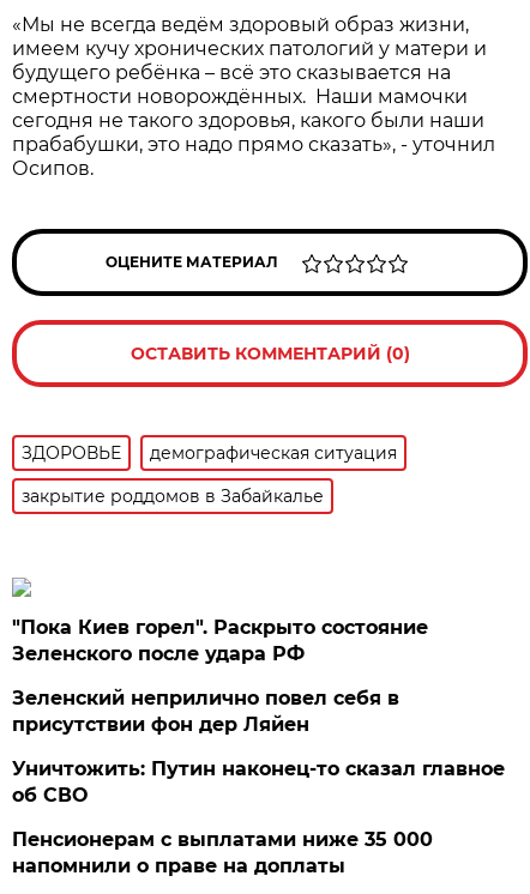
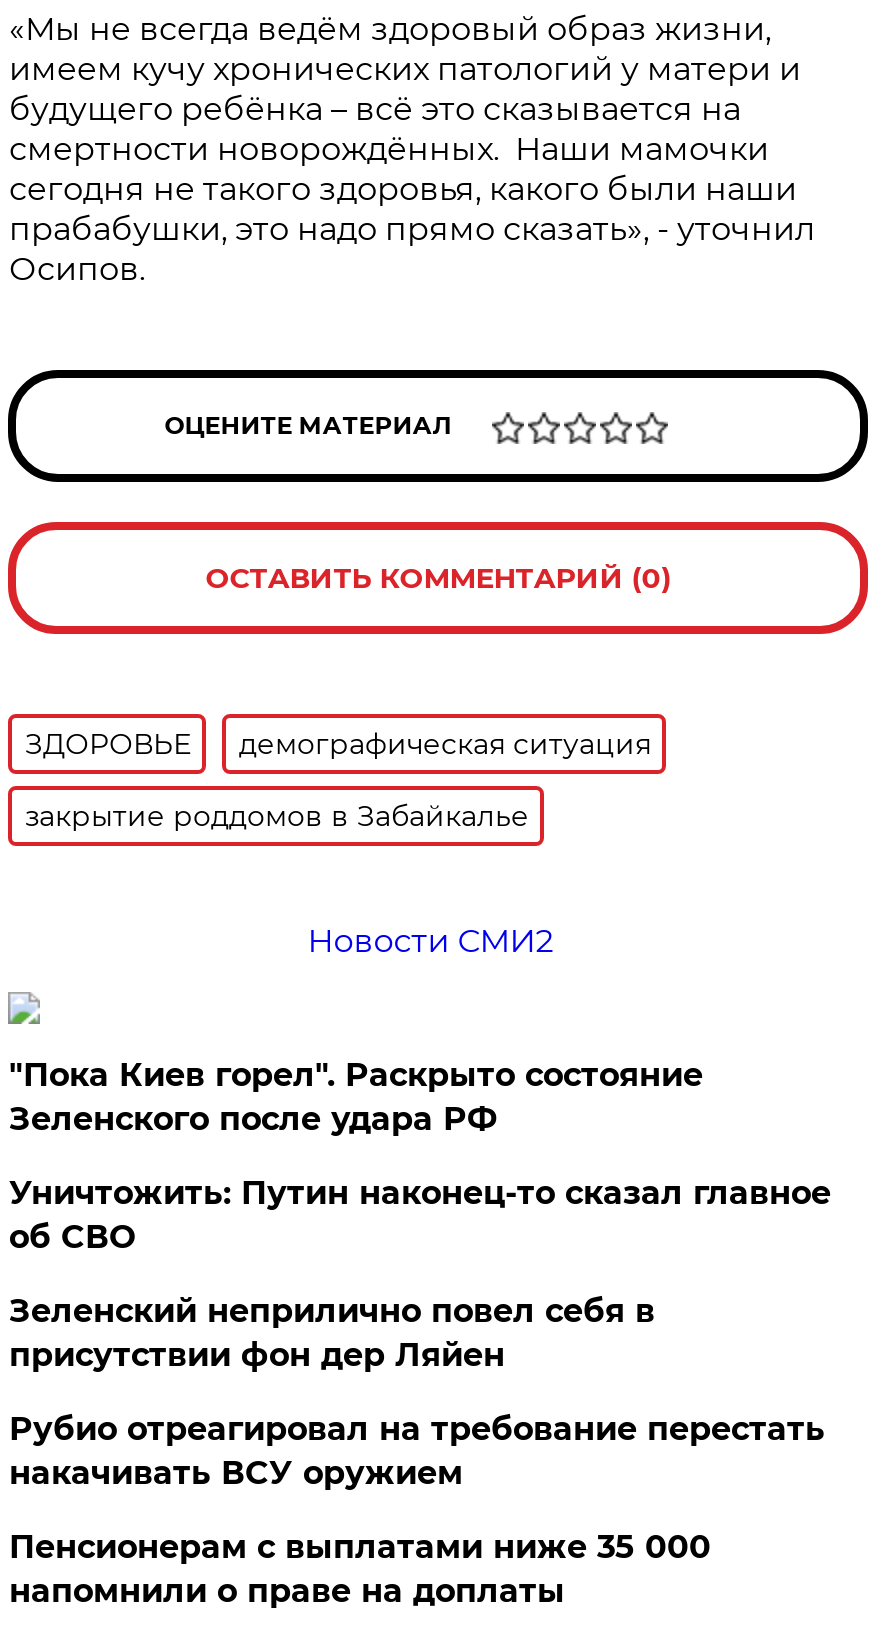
none -> [307,922,553,960] Новости СМИ2
none -> [9,1410,825,1492] Рубио отреагировал на требование перестать | накачивать ВСУ оружием
moved [12,757,505,807] -> [9,1174,831,1256]: Уничтожить: Путин наконец-то сказал главное | об СВО

